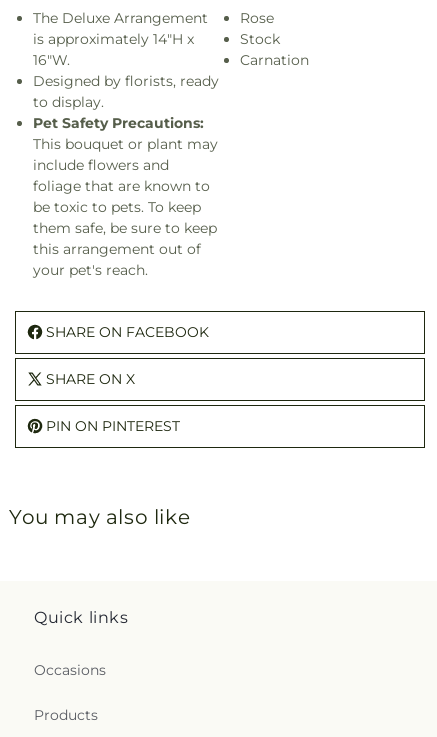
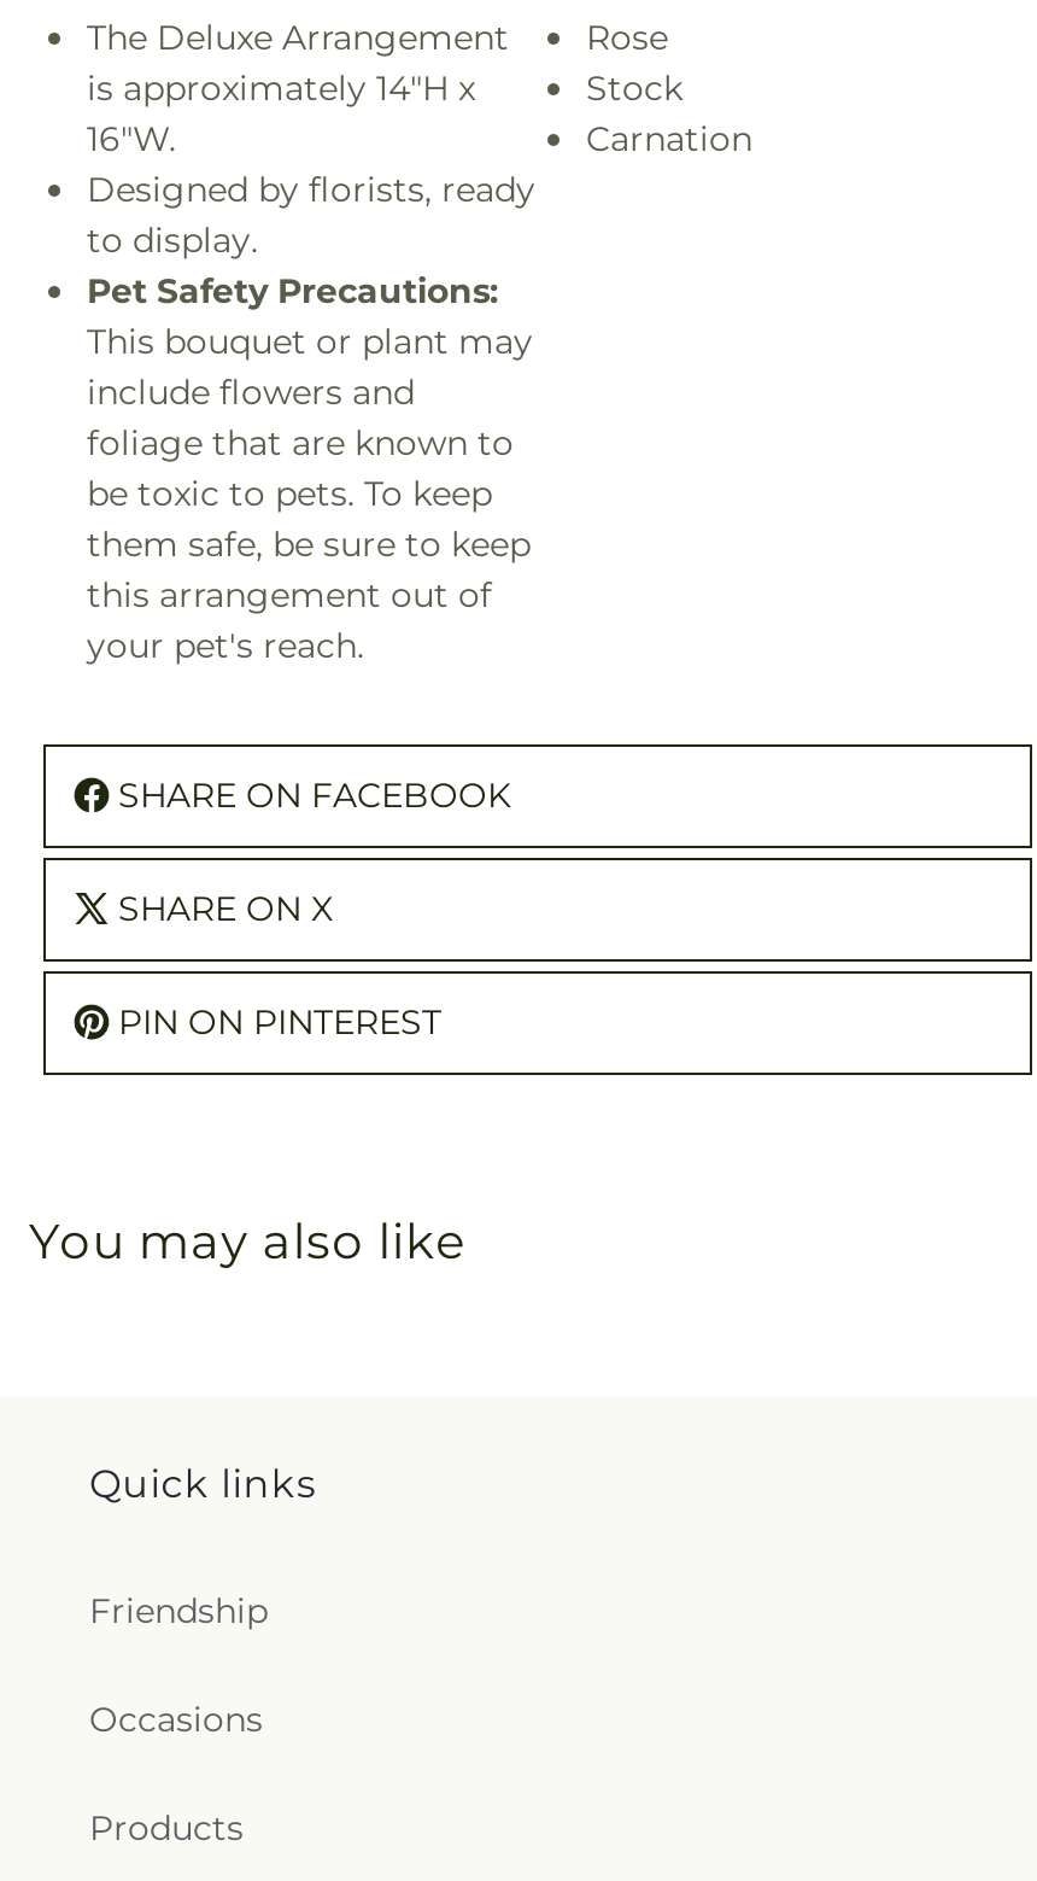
none -> [89,1590,268,1634] Friendship

